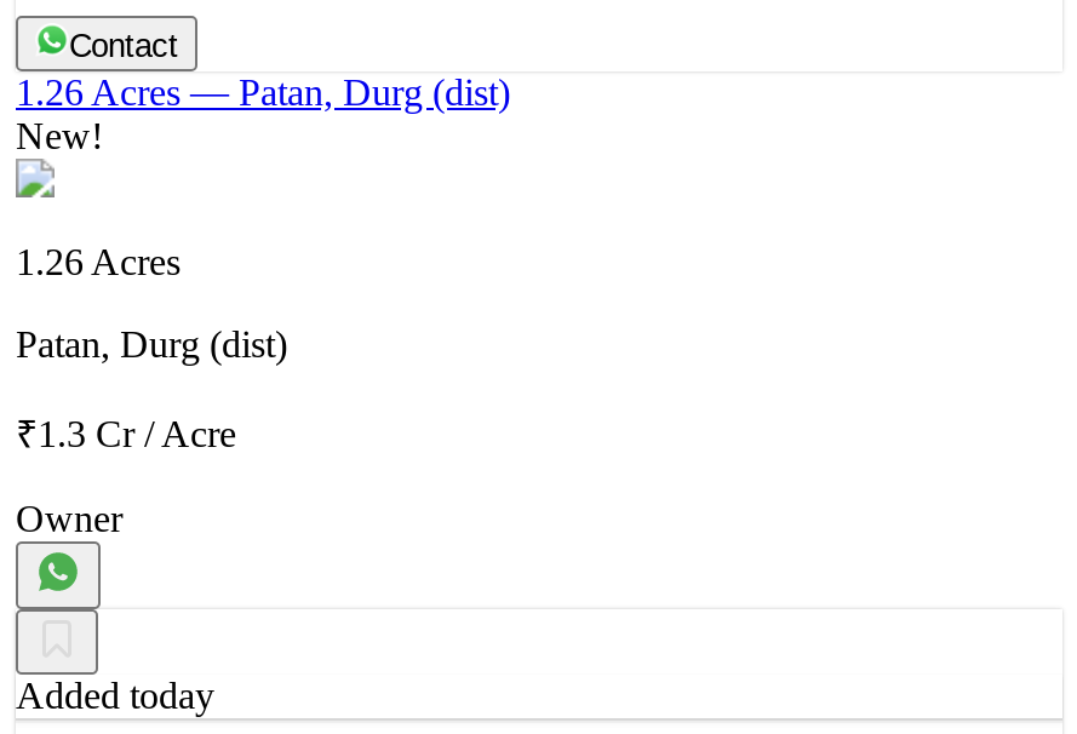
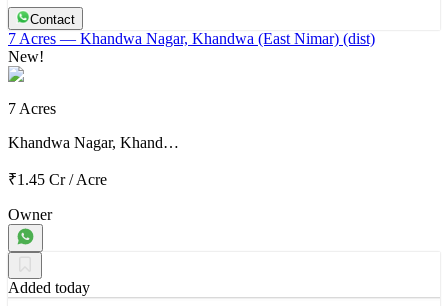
[16,72,510,114] 1.26 Acres— Patan, Durg (dist) -> [8,30,375,47] 7 Acres— Khandwa Nagar, Khandwa (East Nimar) (dist)
[16,242,181,283] 1.26 Acres -> [8,100,56,117] 7 Acres
[16,324,287,366] Patan, Durg (dist) -> [8,134,179,151] Khandwa Nagar, Khand…
[16,414,236,455] ₹1.3 Cr / Acre -> [8,171,107,188] ₹1.45 Cr / Acre

